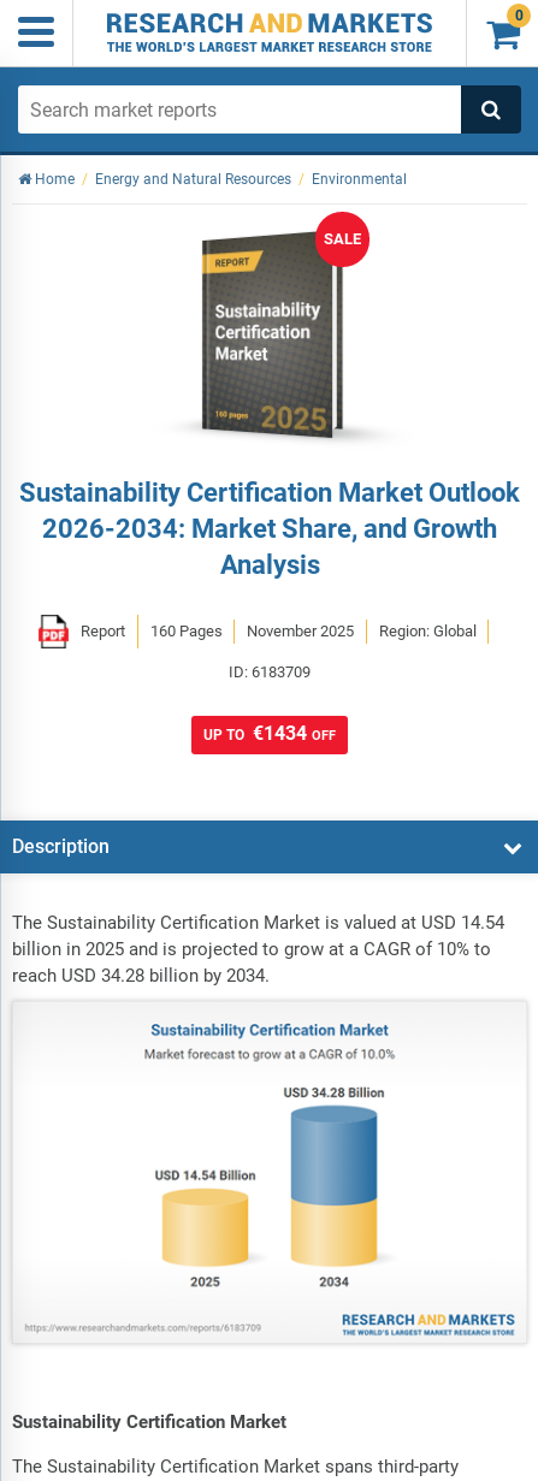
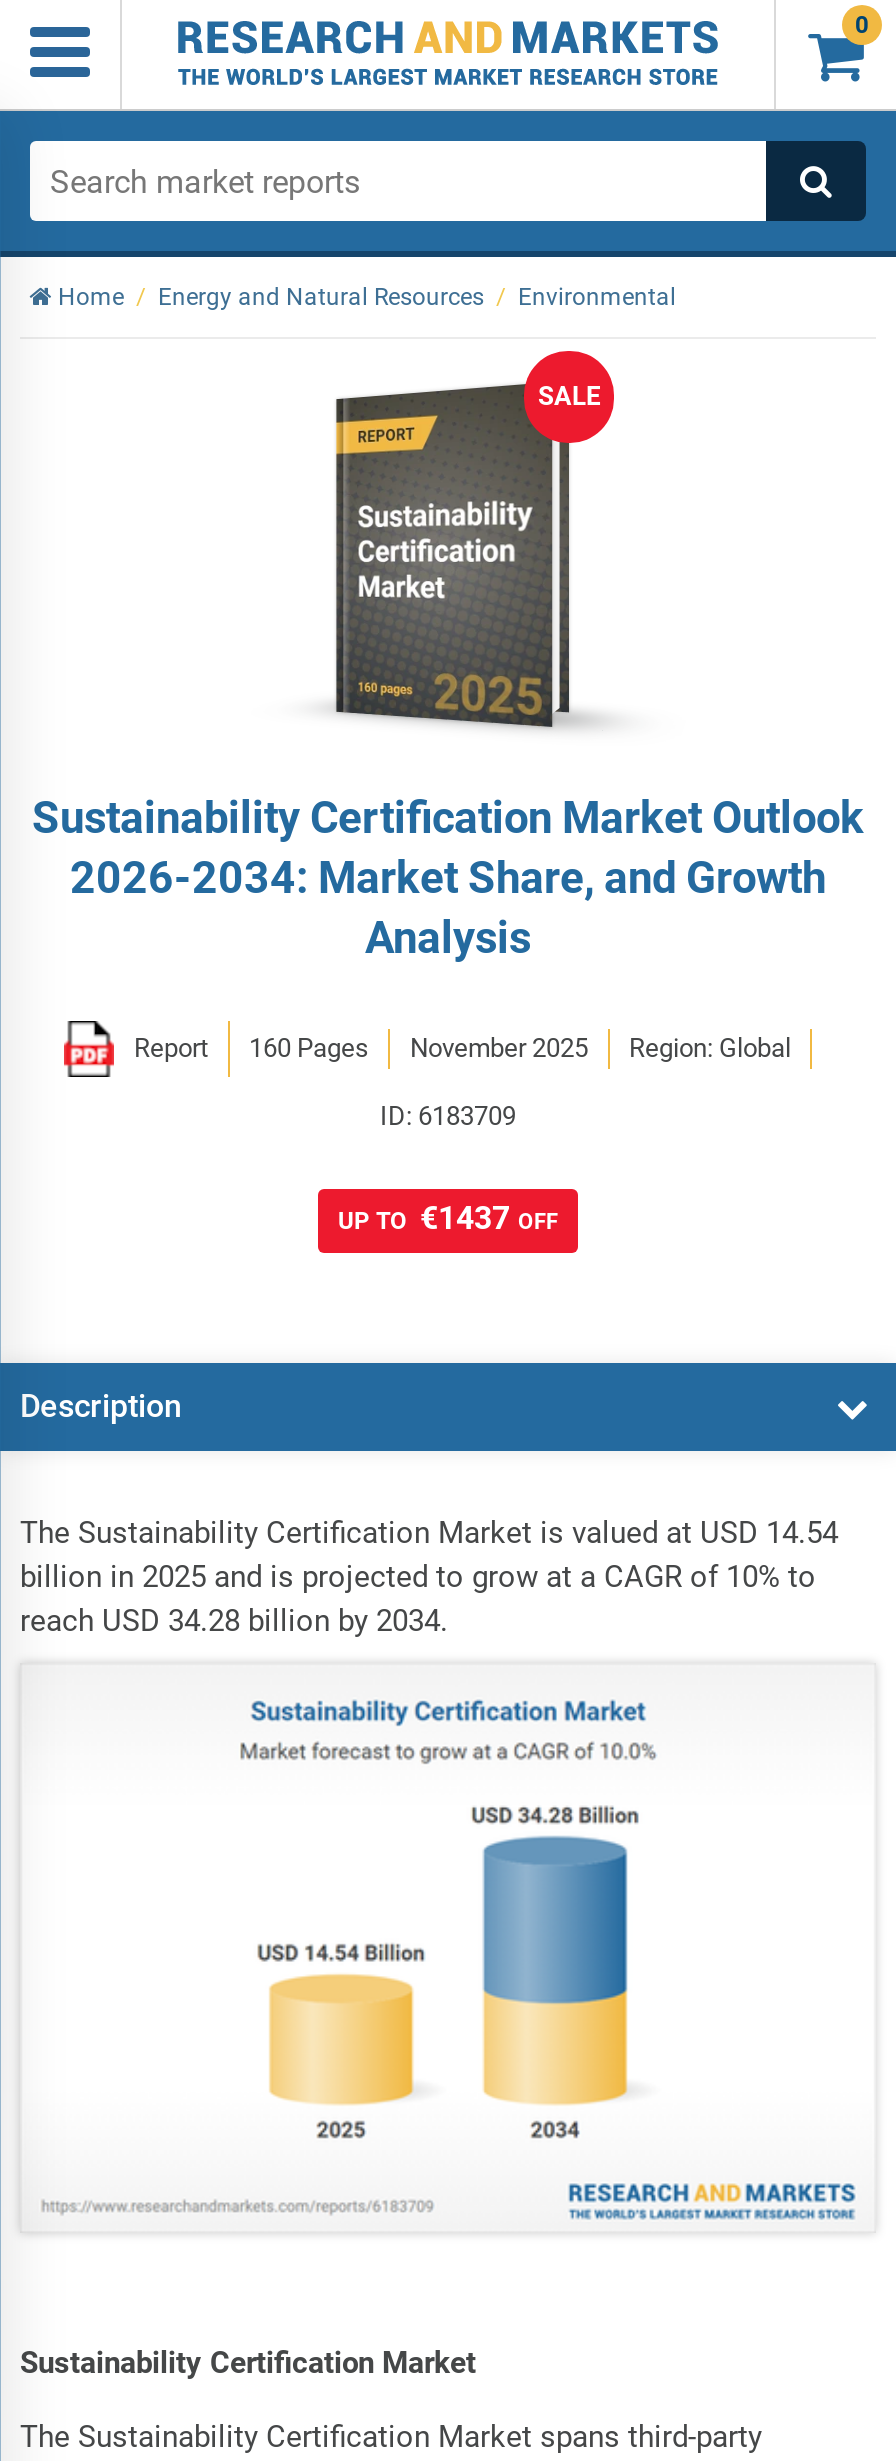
[203,721,336,744] UP TO €1434 OFF -> [338,1198,558,1236] UP TO €1437 OFF

